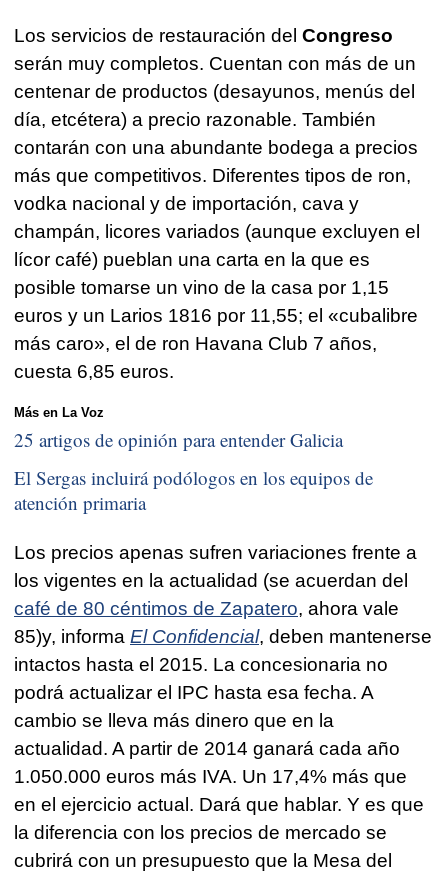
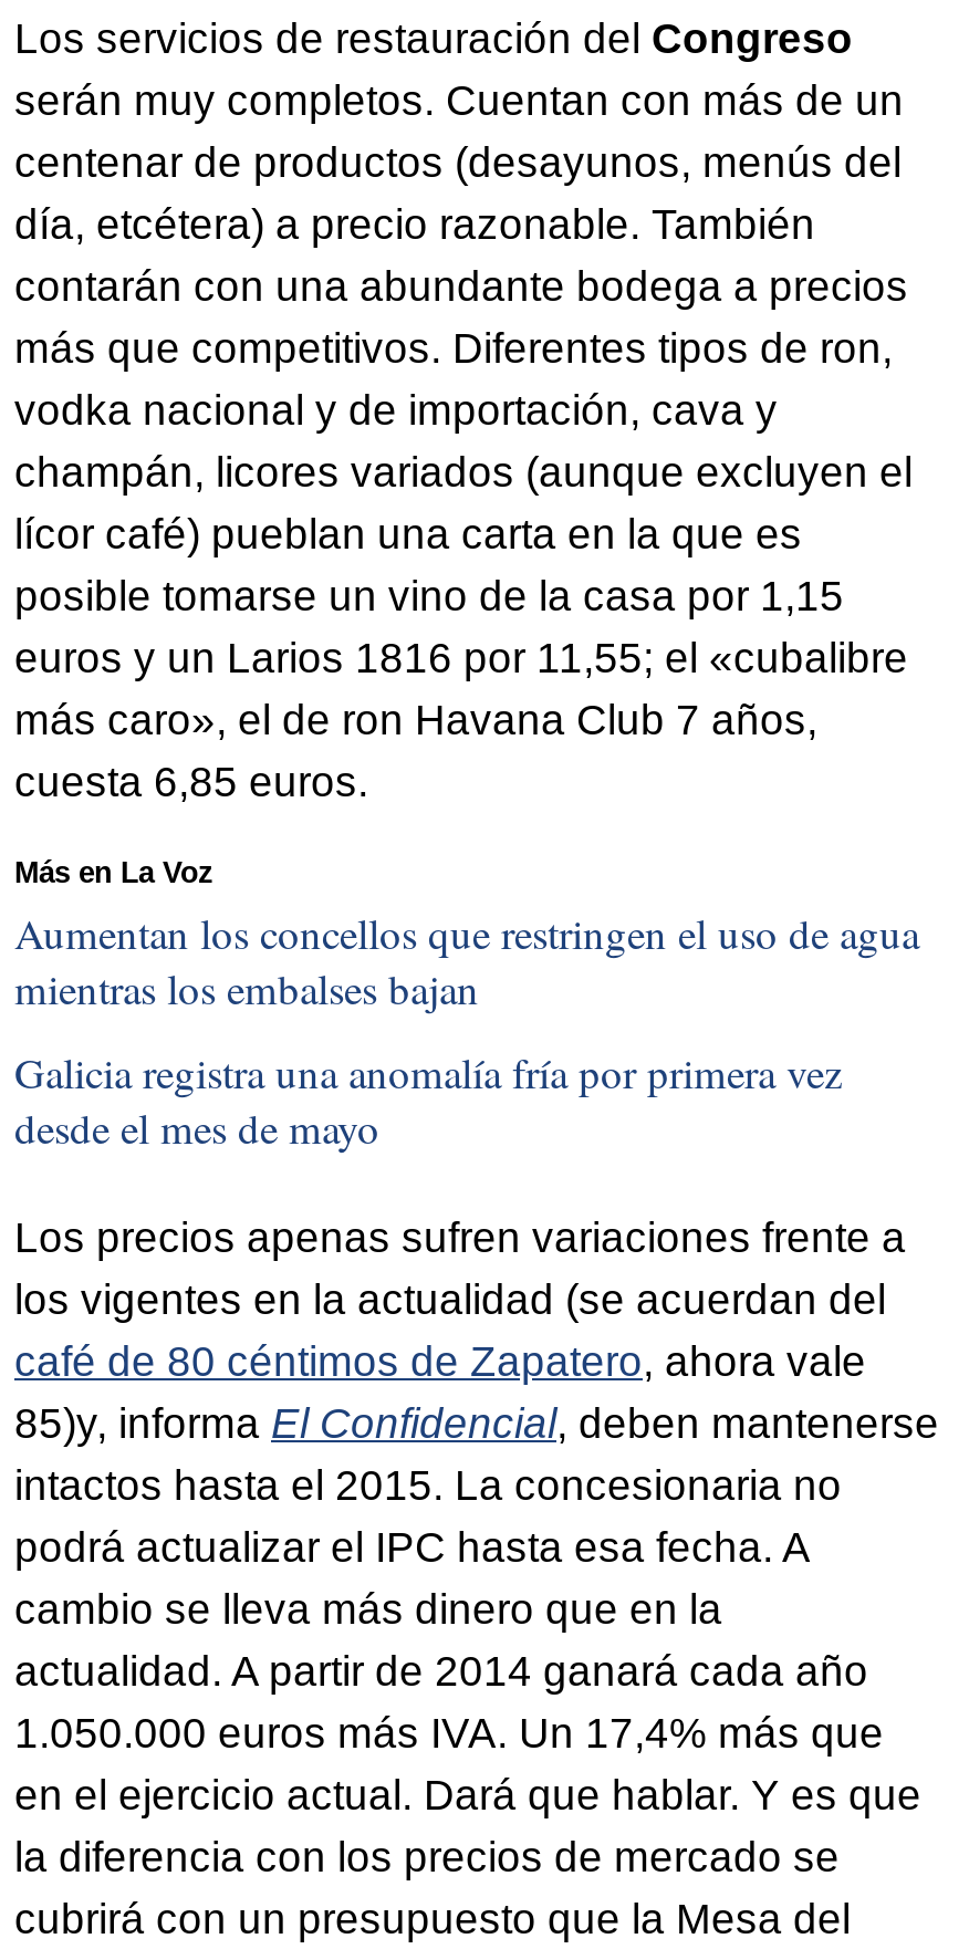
[14,427,343,452] 25 artigos de opinión para entender Galicia -> [14,905,919,1016] Aumentan los concellos que restringen el uso de agua | mientras los embalses bajan
[14,465,373,515] El Sergas incluirá podólogos en los equipos de | atención primaria -> [14,1044,842,1154] Galicia registra una anomalía fría por primera vez | desde el mes de mayo

